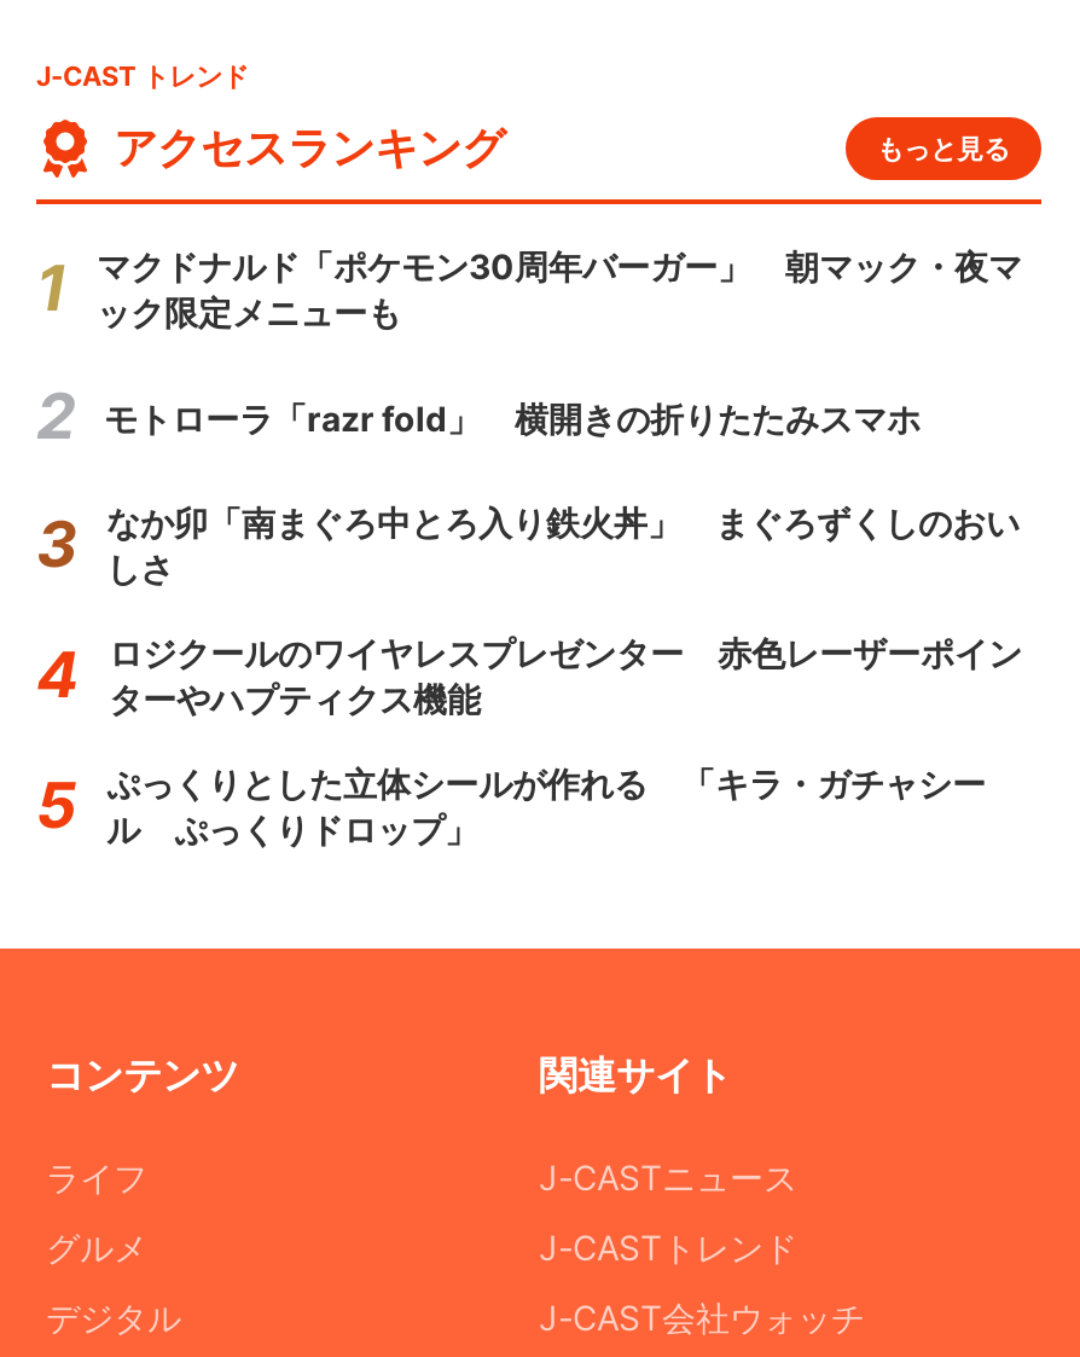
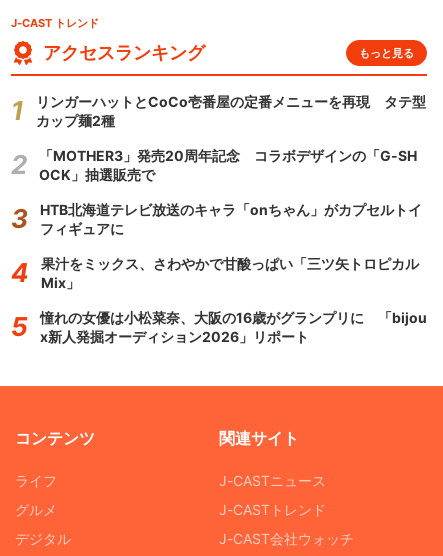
[97,245,1022,332] マクドナルド「ポケモン30周年バーガー」 朝マック・夜マ | ック限定メニューも -> [36,93,426,129] リンガーハットとCoCo壱番屋の定番メニューを再現 タテ型 | カップ麺2種
[104,396,921,437] モトローラ「razr fold」 横開きの折りたたみスマホ -> [39,147,417,183] 「MOTHER3」発売20周年記念 コラボデザインの「G-SH | OCK」抽選販売で
[106,501,1020,588] なか卯「南まぐろ中とろ入り鉄火丼」 まぐろずくしのおい | しさ -> [40,201,422,237] HTB北海道テレビ放送のキャラ「onちゃん」がカプセルトイ | フィギュアに
[109,632,1022,719] ロジクールのワイヤレスプレゼンター 赤色レーザーポイン | ターやハプティクス機能 -> [41,255,419,291] 果汁をミックス、さわやかで甘酸っぱい「三ツ矢トロピカル | Mix」
[106,762,986,849] ぷっくりとした立体シールが作れる 「キラ・ガチャシー | ル ぷっくりドロップ」 -> [40,309,427,345] 憧れの女優は小松菜奈、大阪の16歳がグランプリに 「bijou | x新人発掘オーディション2026」リポート

